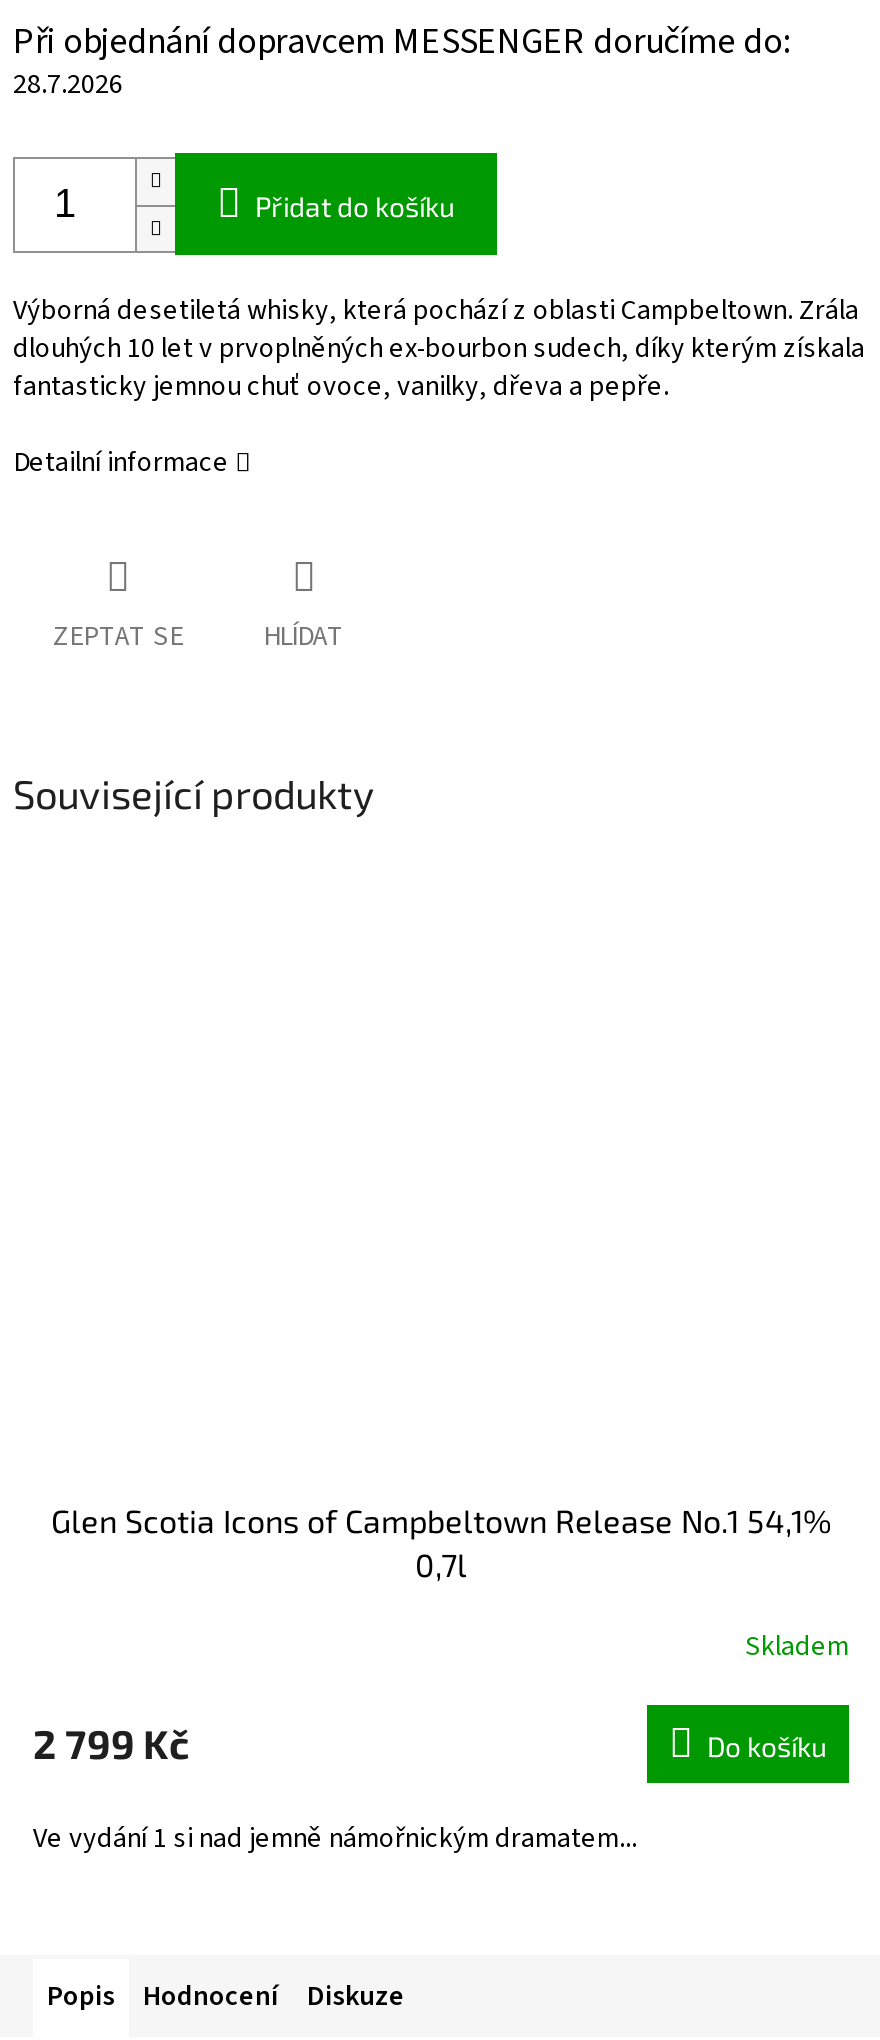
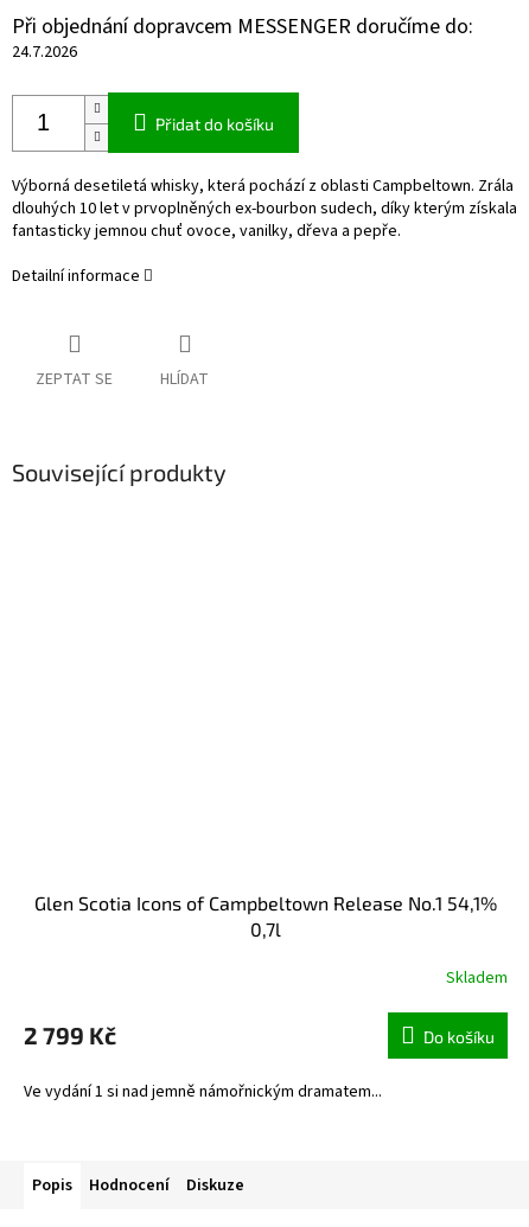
[13,66,123,106] 28.7.2026 -> [12,41,77,64] 24.7.2026

